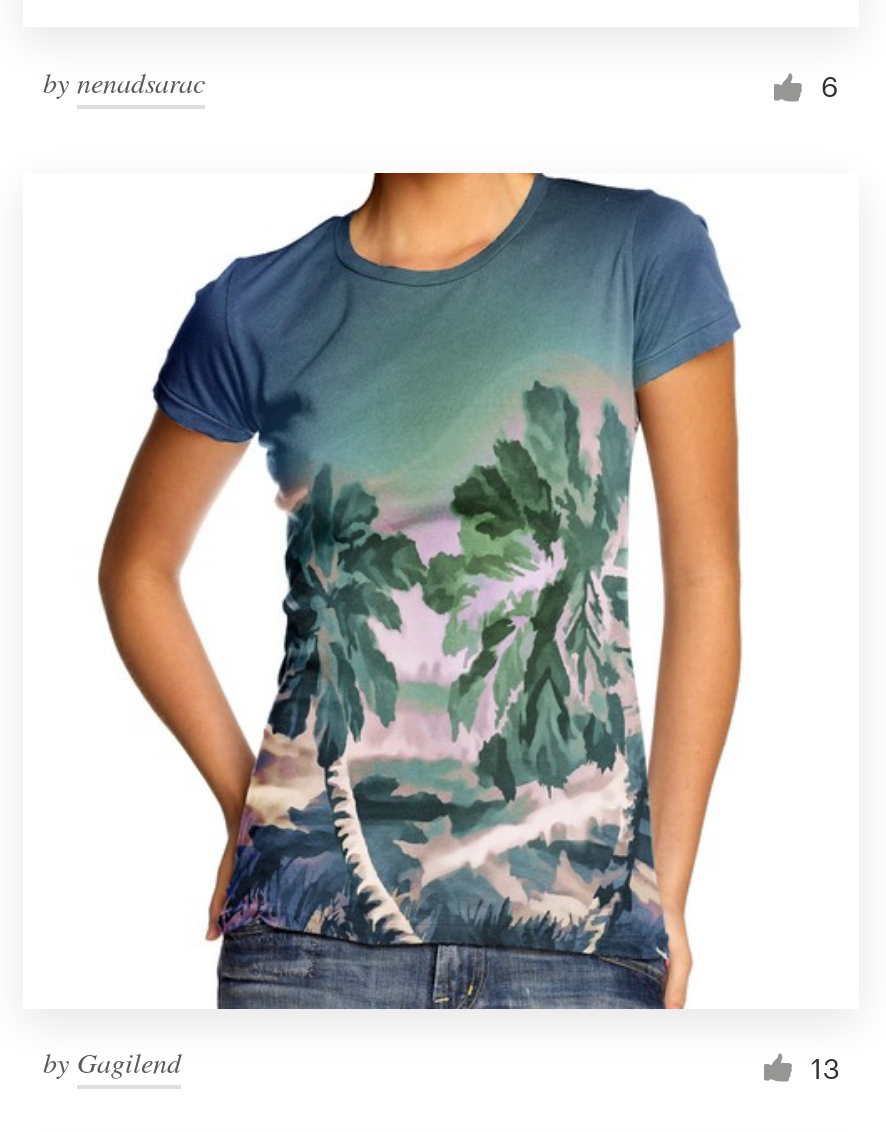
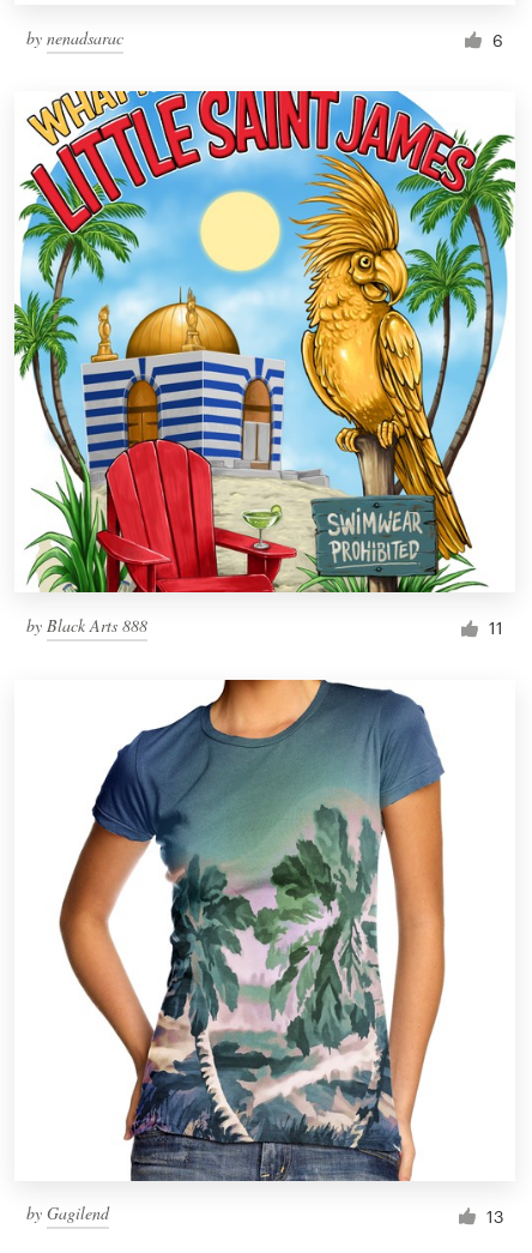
none -> [13,90,516,638] [image] | by Black Arts 888 | 11

